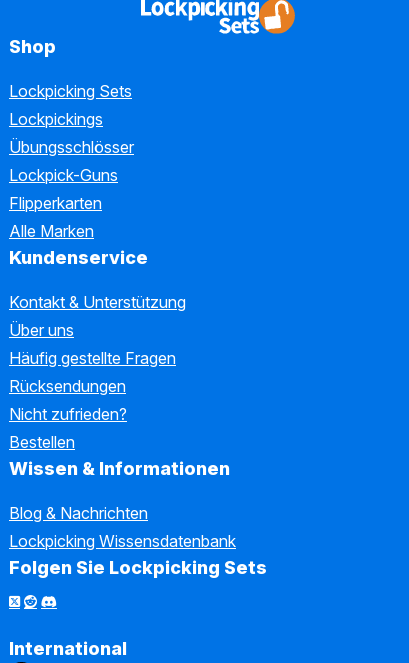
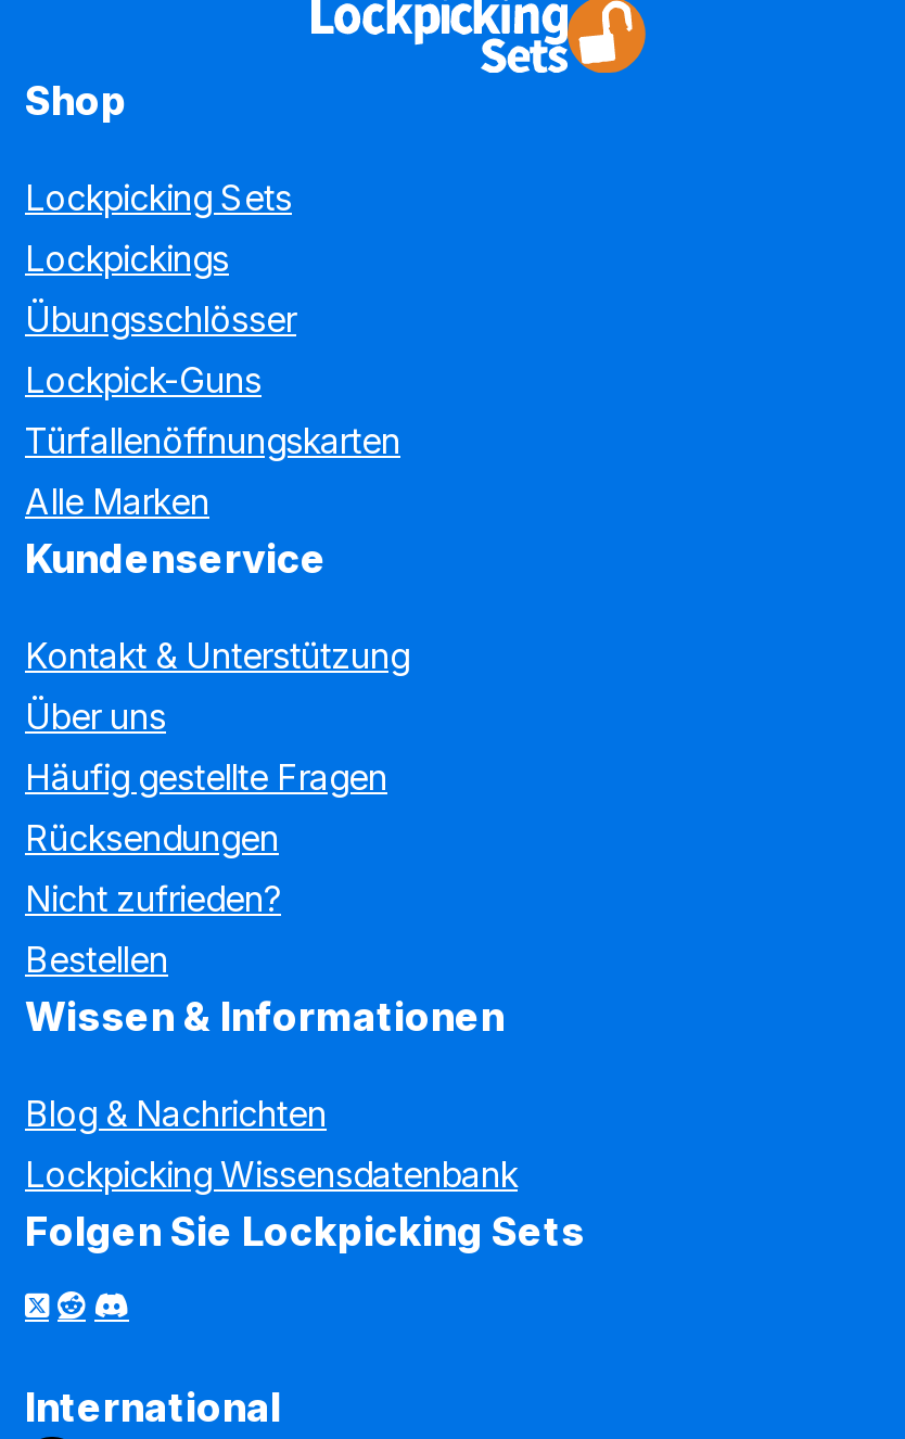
[9,193,102,213] Flipperkarten -> [25,418,400,461] Türfallenöffnungskarten

